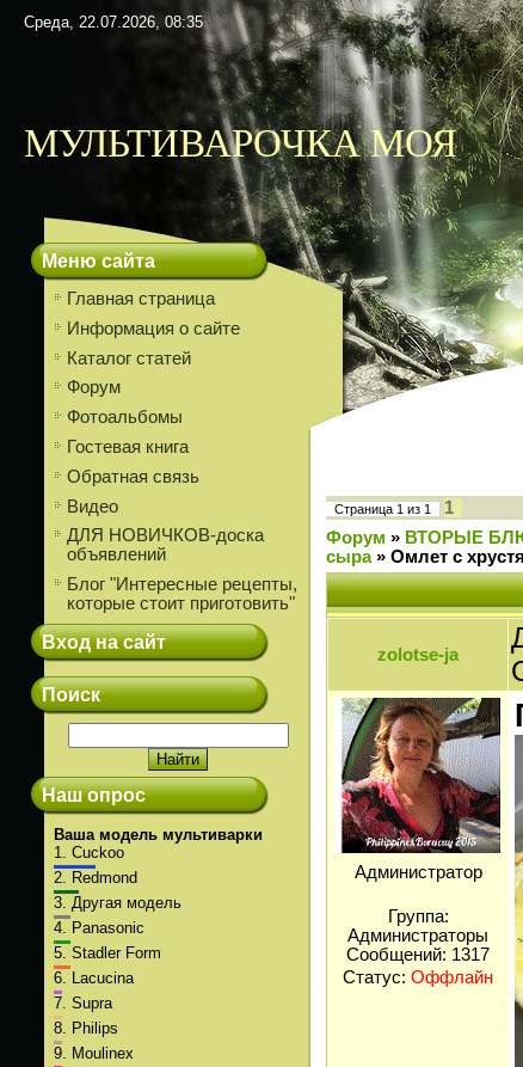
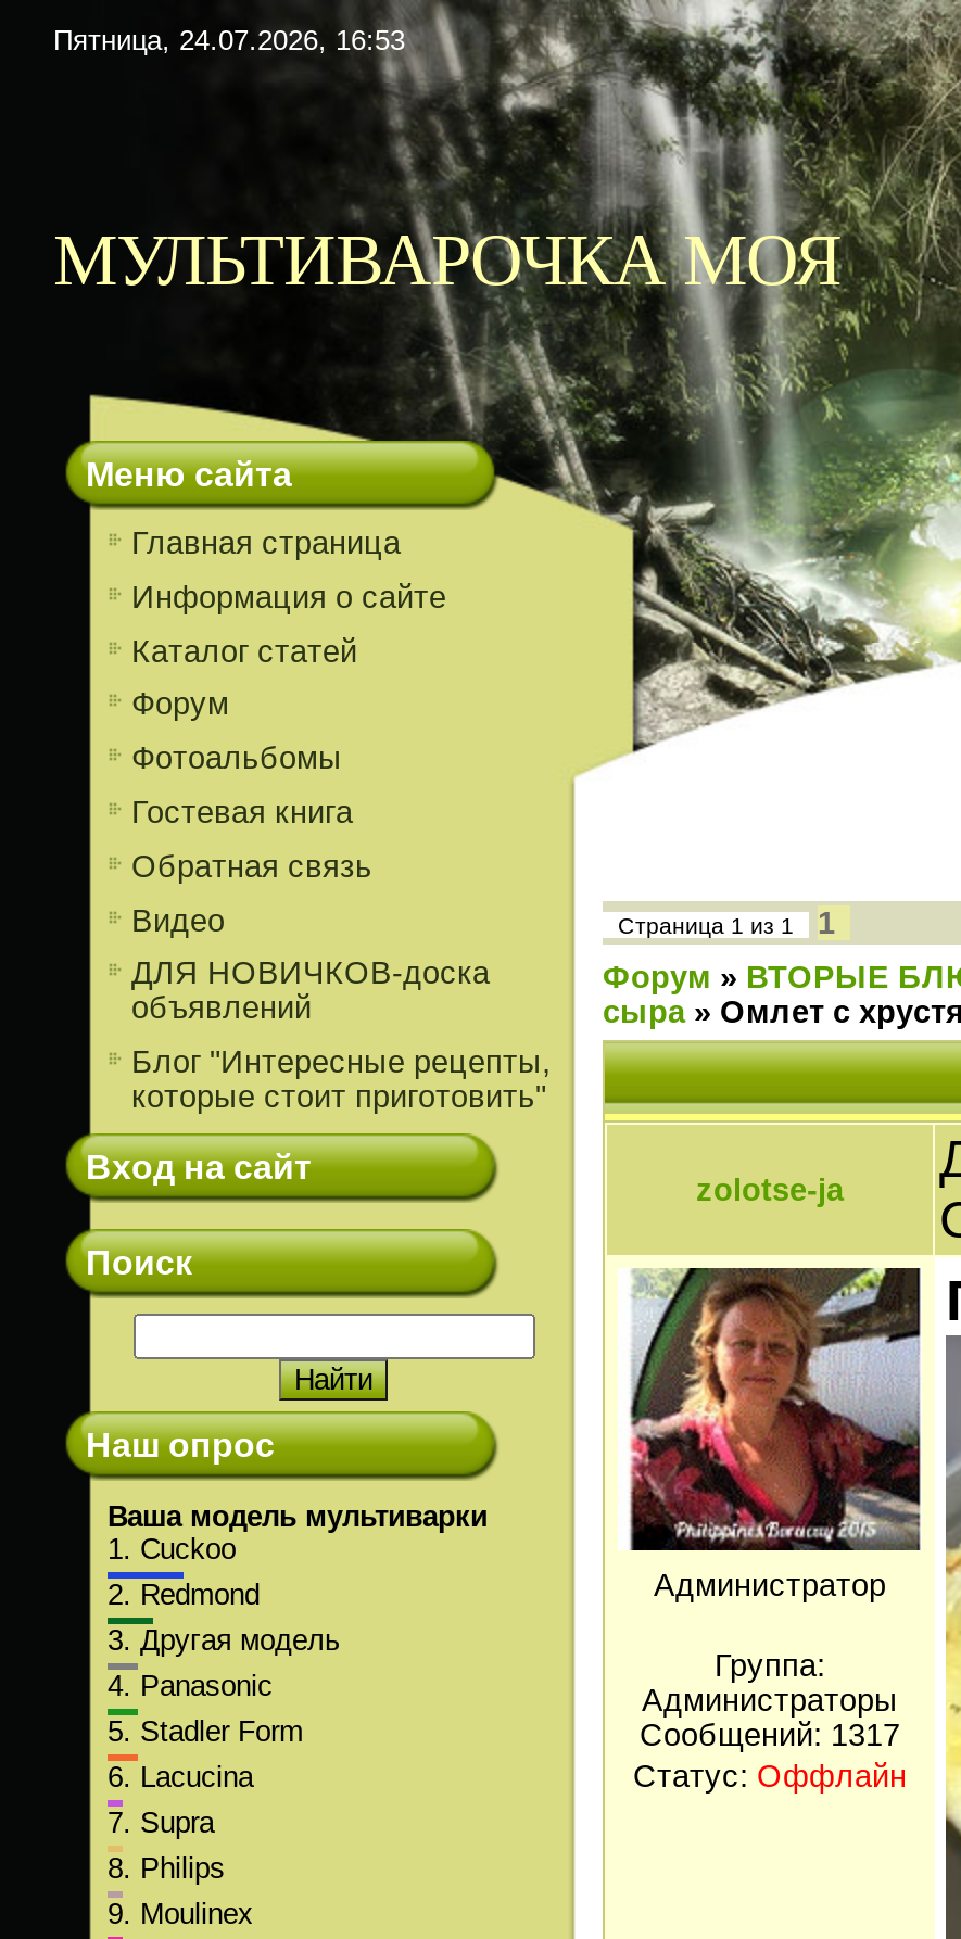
[24,13,203,31] Среда, 22.07.2026, 08:35 -> [53,24,405,56] Пятница, 24.07.2026, 16:53

